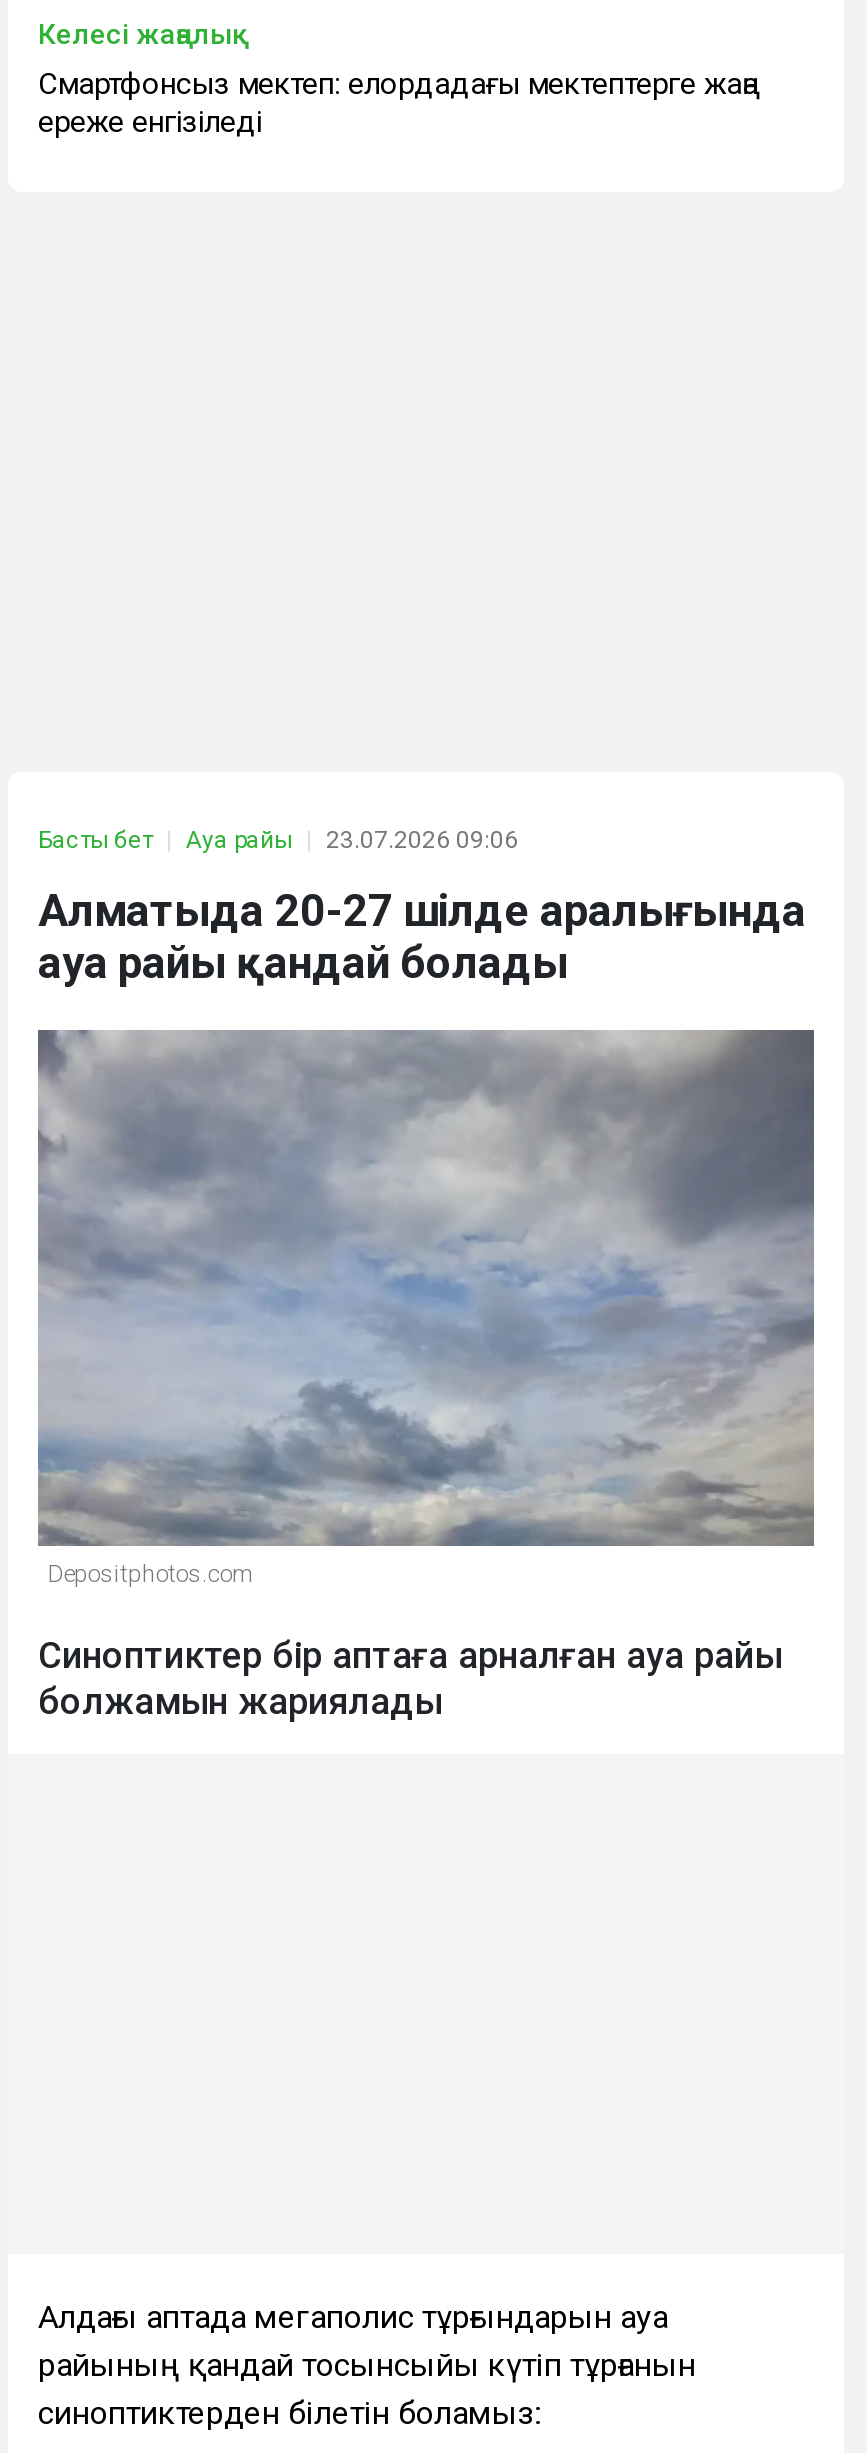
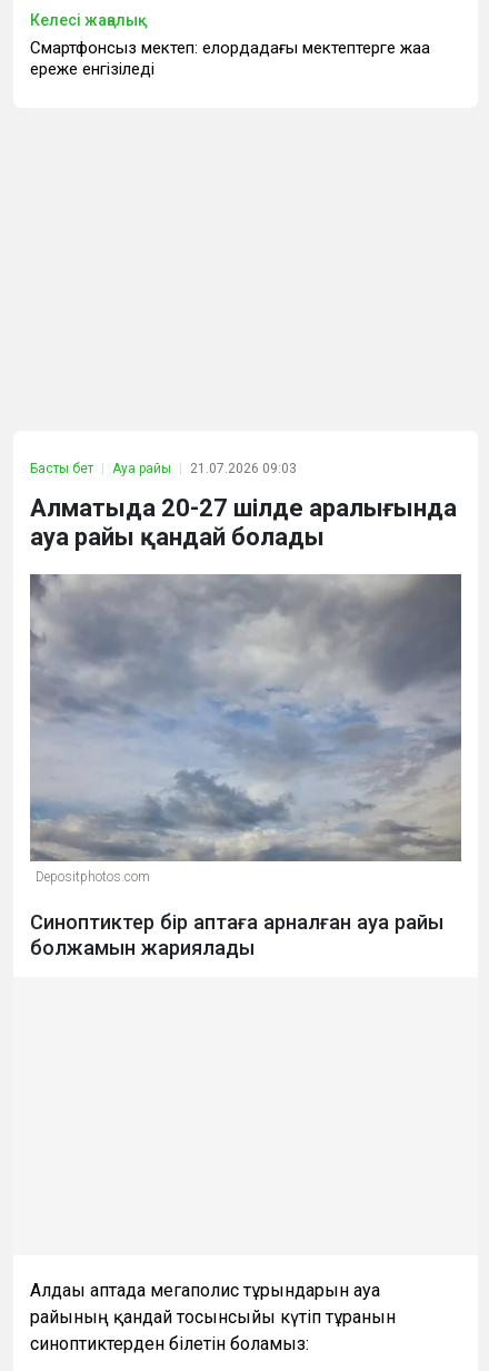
[38,825,518,853] Басты бет Ауа райы 23.07.2026 09:06 -> [30,460,297,476] Басты бет Ауа райы 21.07.2026 09:03

